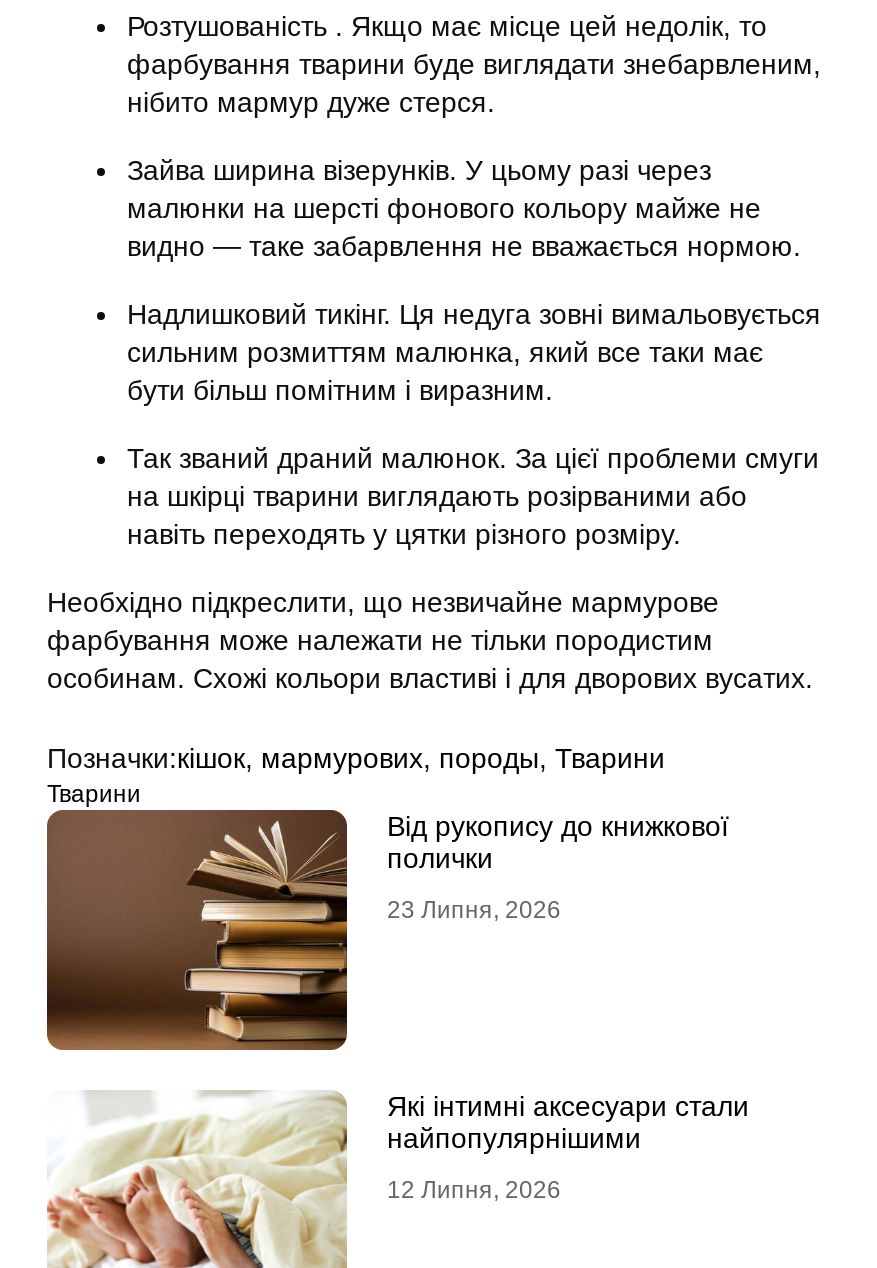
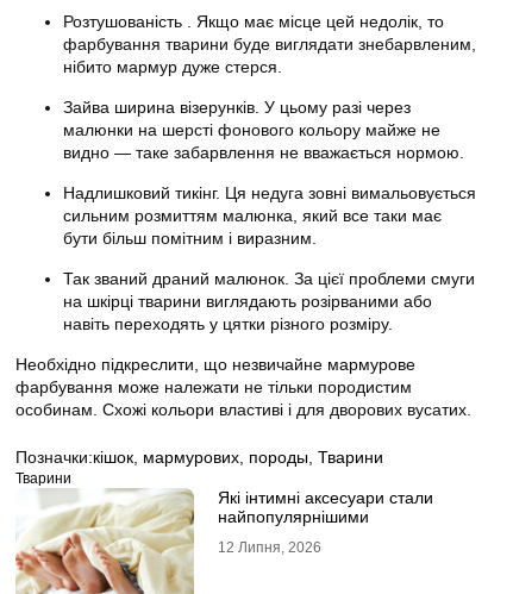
[45,808,729,1052] [image] | Від рукопису до книжкової | полички | 23 Липня, 2026 -> none

